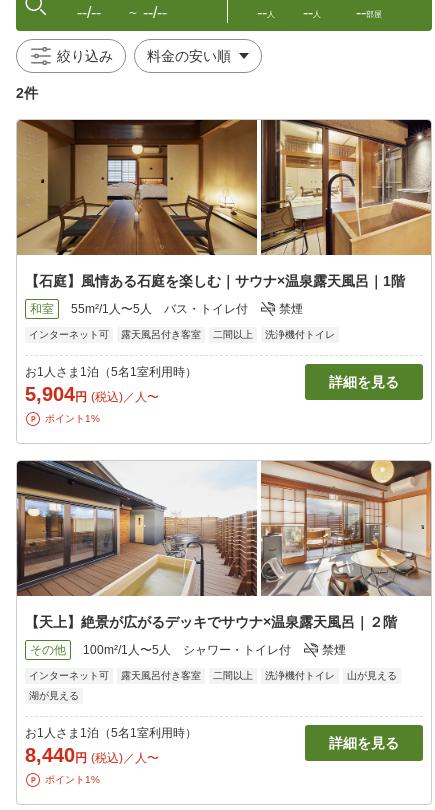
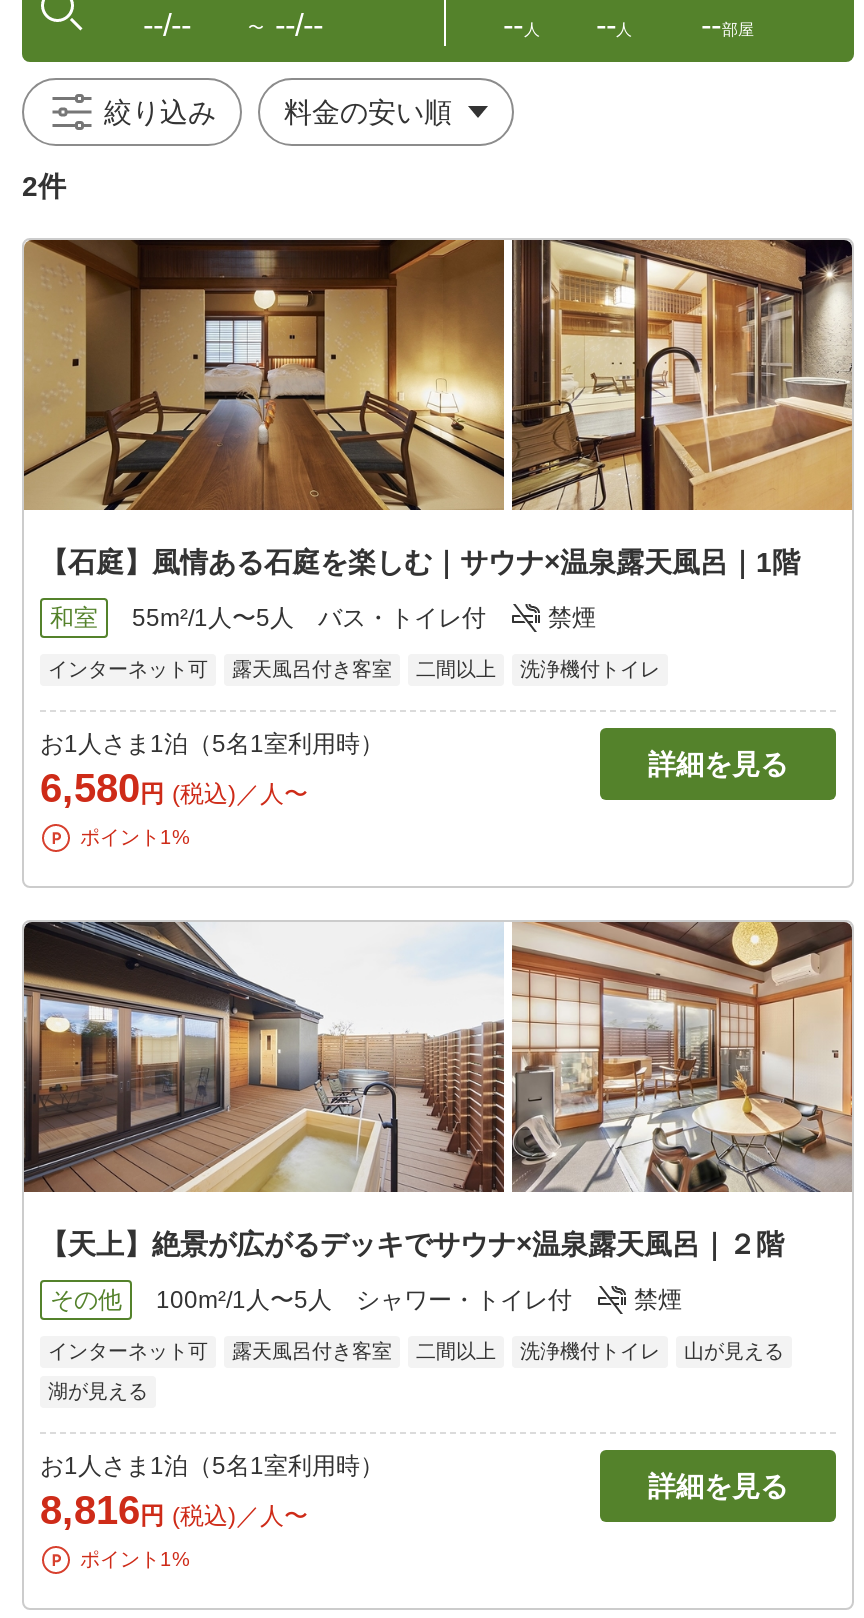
[25,383,159,405] 5,904円 (税込)／人〜 -> [40,766,308,810] 6,580円 (税込)／人〜
[25,744,159,766] 8,440円 (税込)／人〜 -> [40,1488,308,1532] 8,816円 (税込)／人〜

